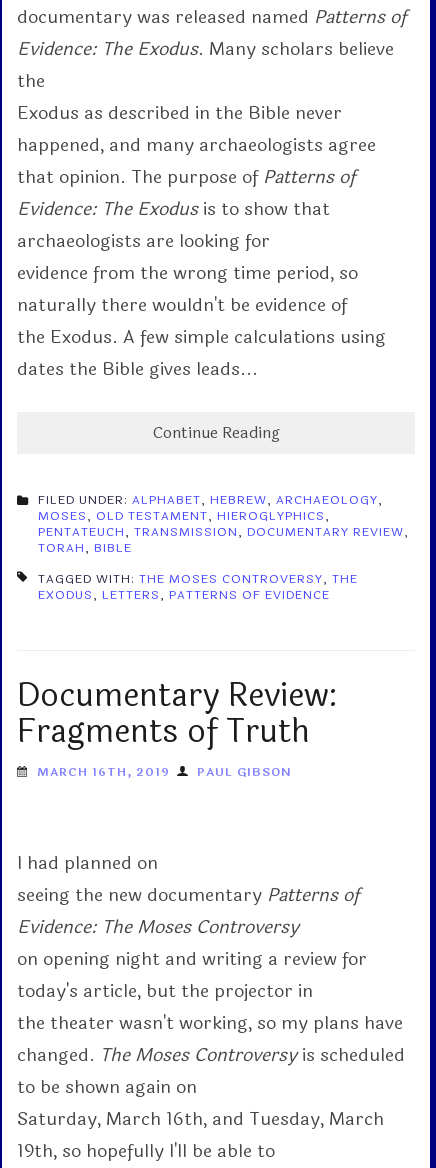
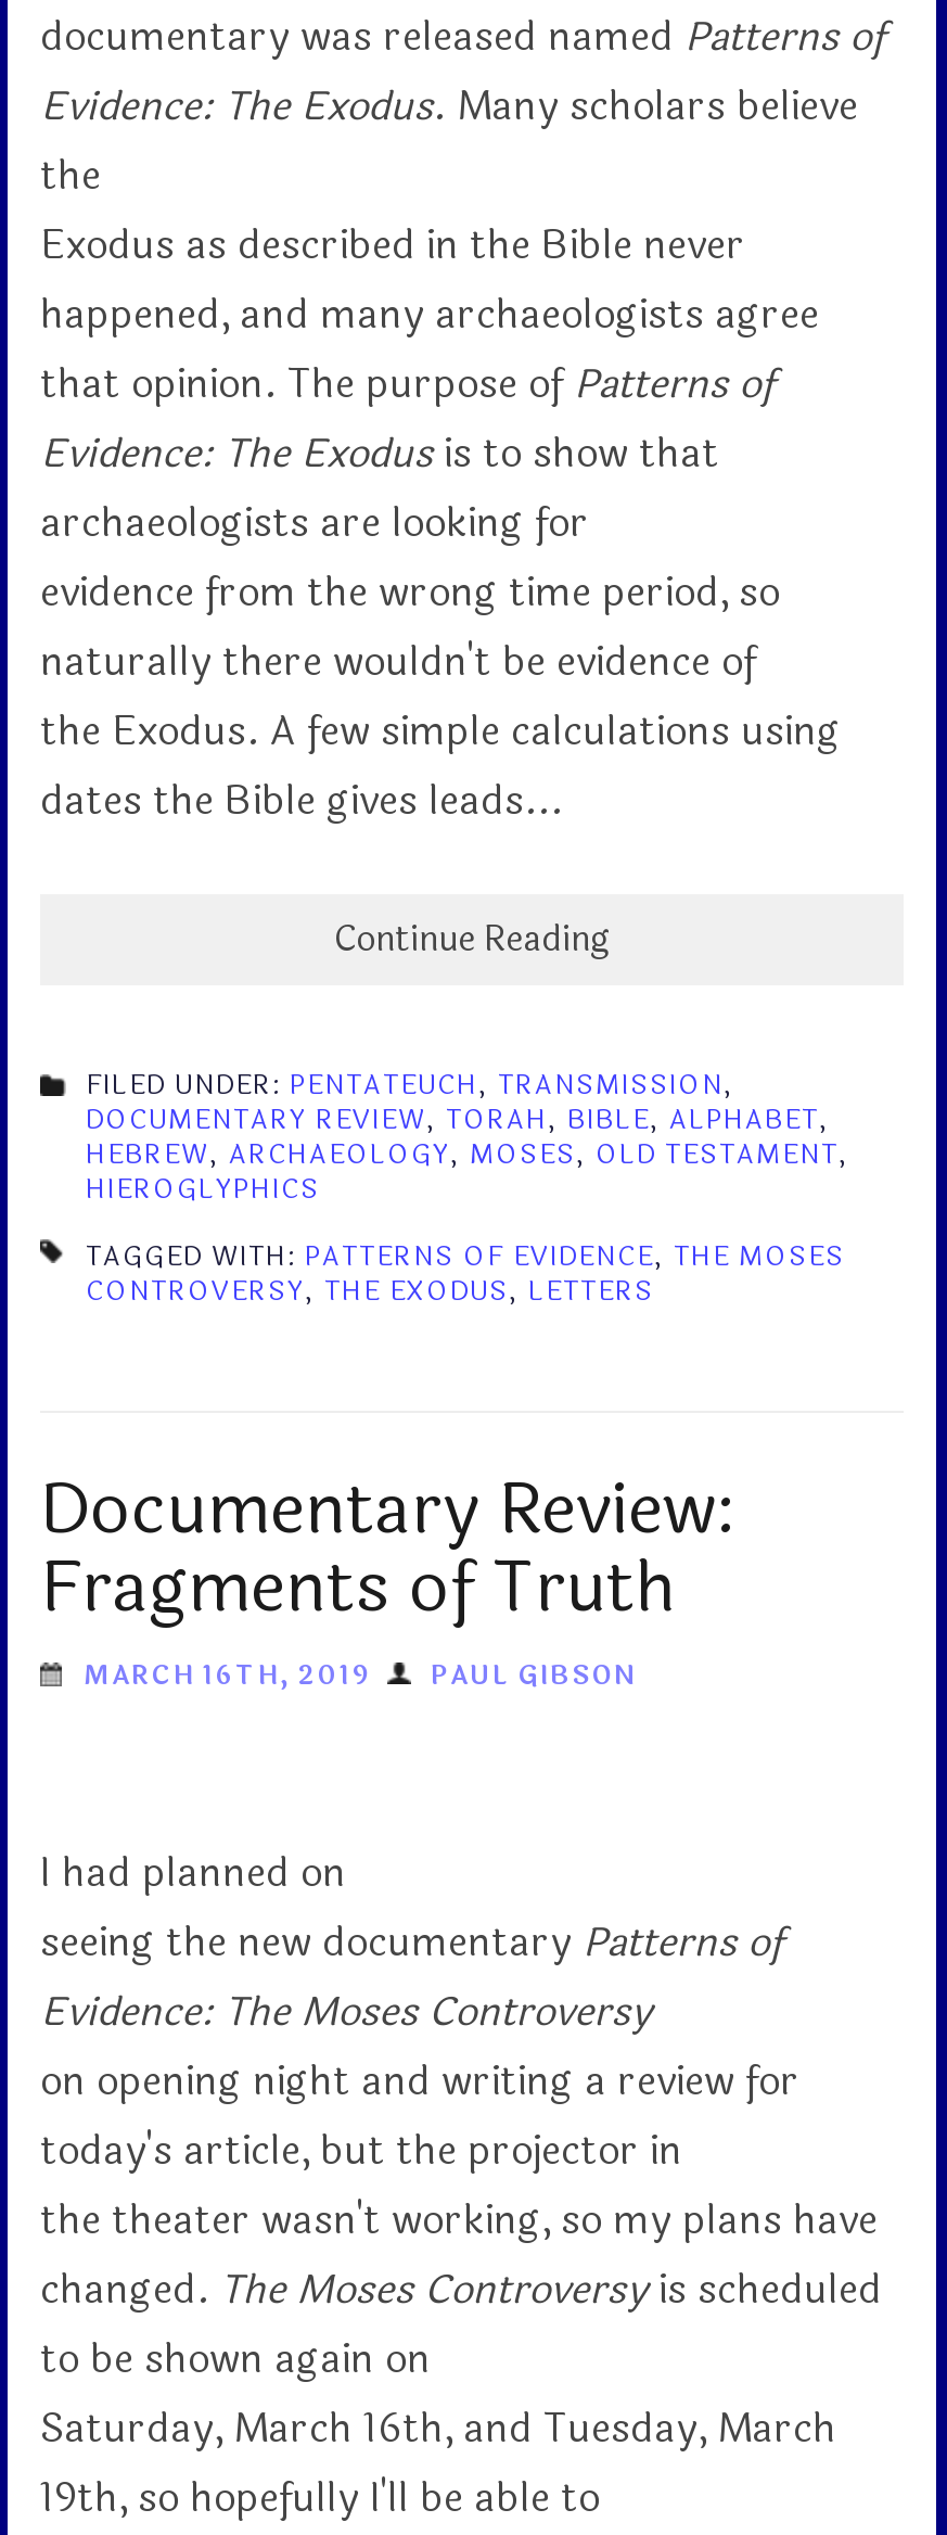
[38,491,409,557] FILED UNDER: ALPHABET, HEBREW, ARCHAEOLOGY, | MOSES, OLD TESTAMENT, HIEROGLYPHICS, | PENTATEUCH, TRANSMISSION, DOCUMENTARY REVIEW, | TORAH, BIBLE -> [86,1065,849,1208] FILED UNDER: PENTATEUCH, TRANSMISSION, | DOCUMENTARY REVIEW, TORAH, BIBLE, ALPHABET, | HEBREW, ARCHAEOLOGY, MOSES, OLD TESTAMENT, | HIEROGLYPHICS
[38,570,358,604] TAGGED WITH: THE MOSES CONTROVERSY, THE | EXODUS, LETTERS, PATTERNS OF EVIDENCE -> [86,1236,845,1310] TAGGED WITH: PATTERNS OF EVIDENCE, THE MOSES | CONTROVERSY, THE EXODUS, LETTERS

